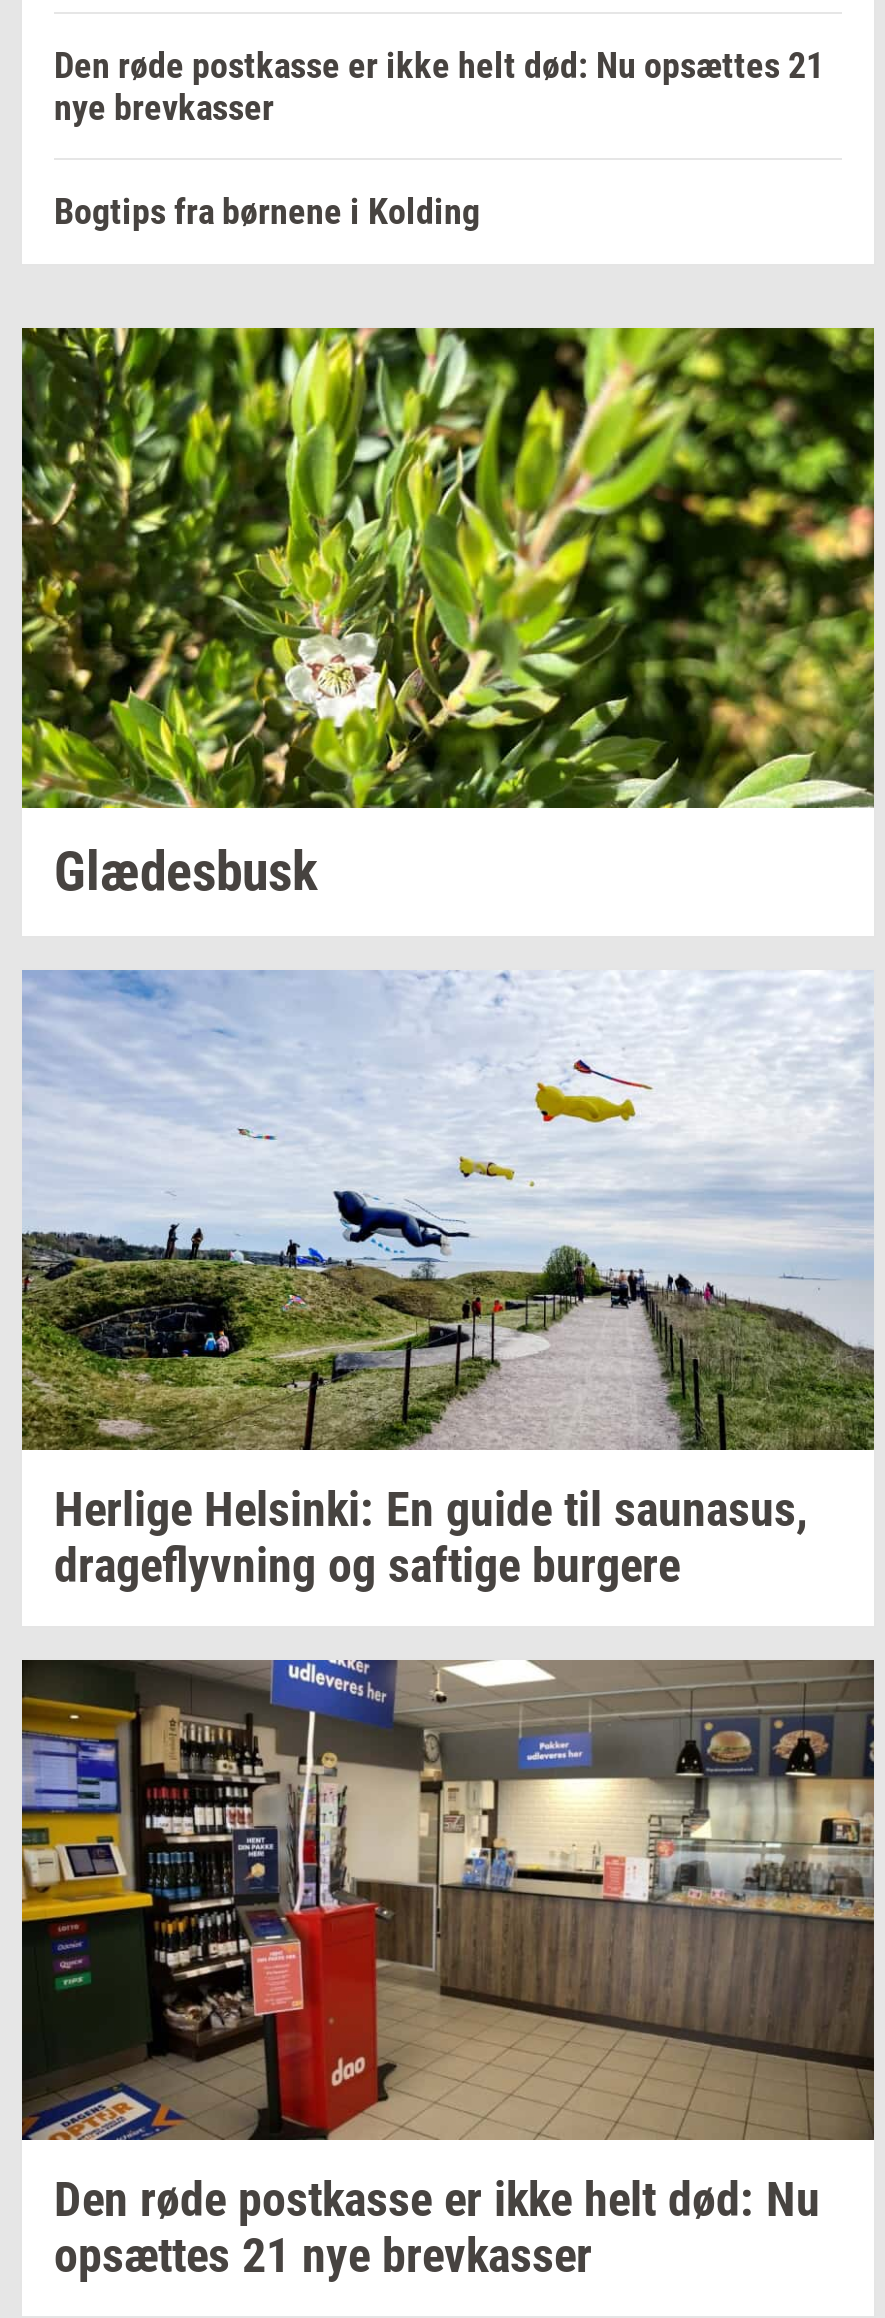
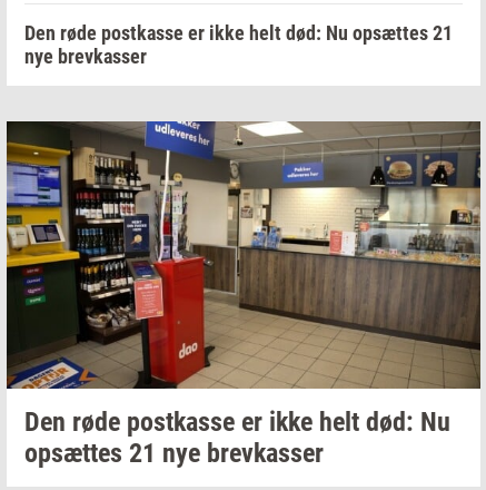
[54,189,480,231] Bogtips fra børnene i Kolding -> none
[20,324,876,903] [image] | Glædesbusk -> none
[20,968,876,1593] [image] | Herlige Helsinki: En guide til saunasus, | drageflyvning og saftige burgere -> none

